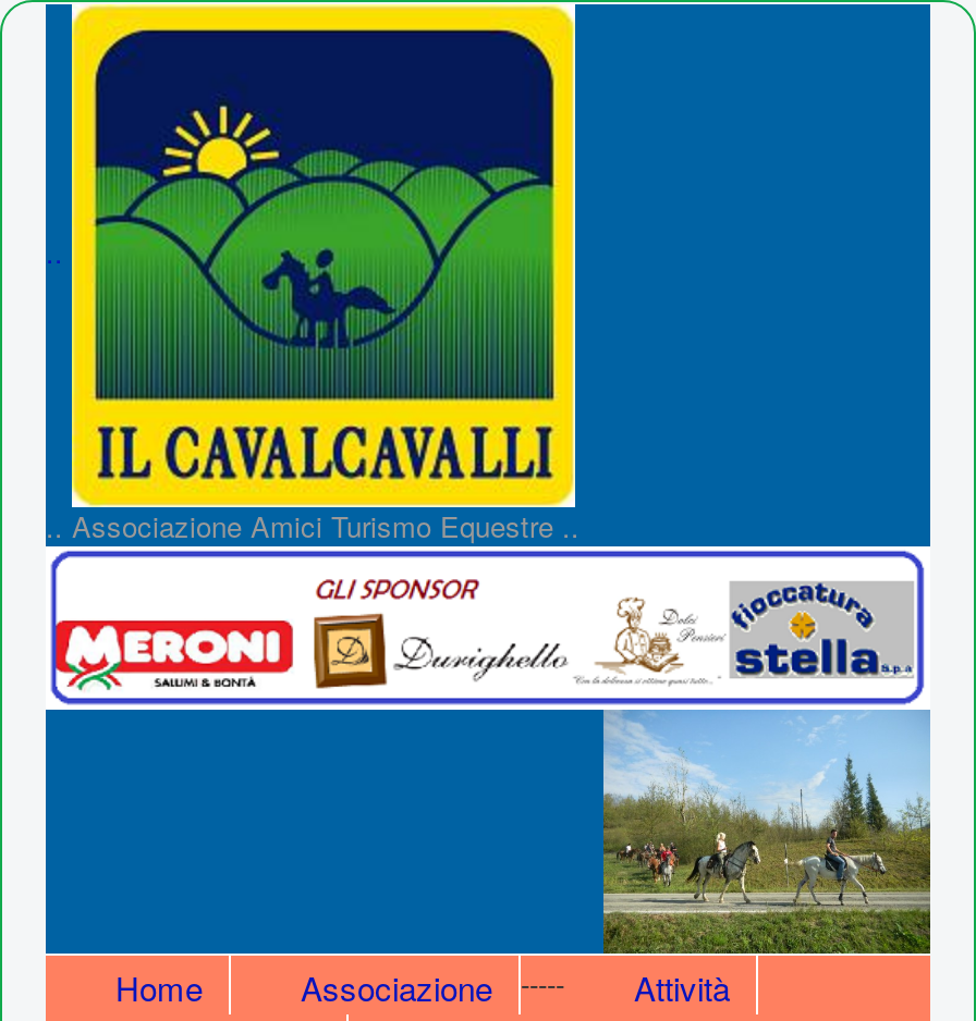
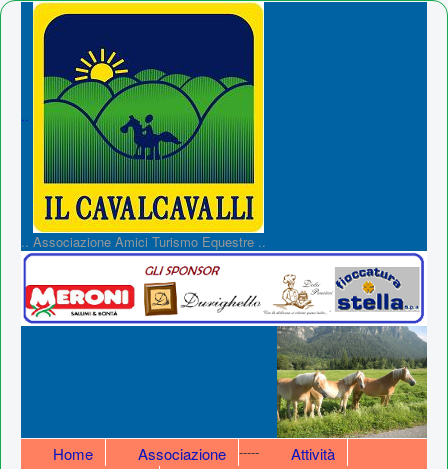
[601,710,930,956] [image] -> [276,325,428,439] [image]

